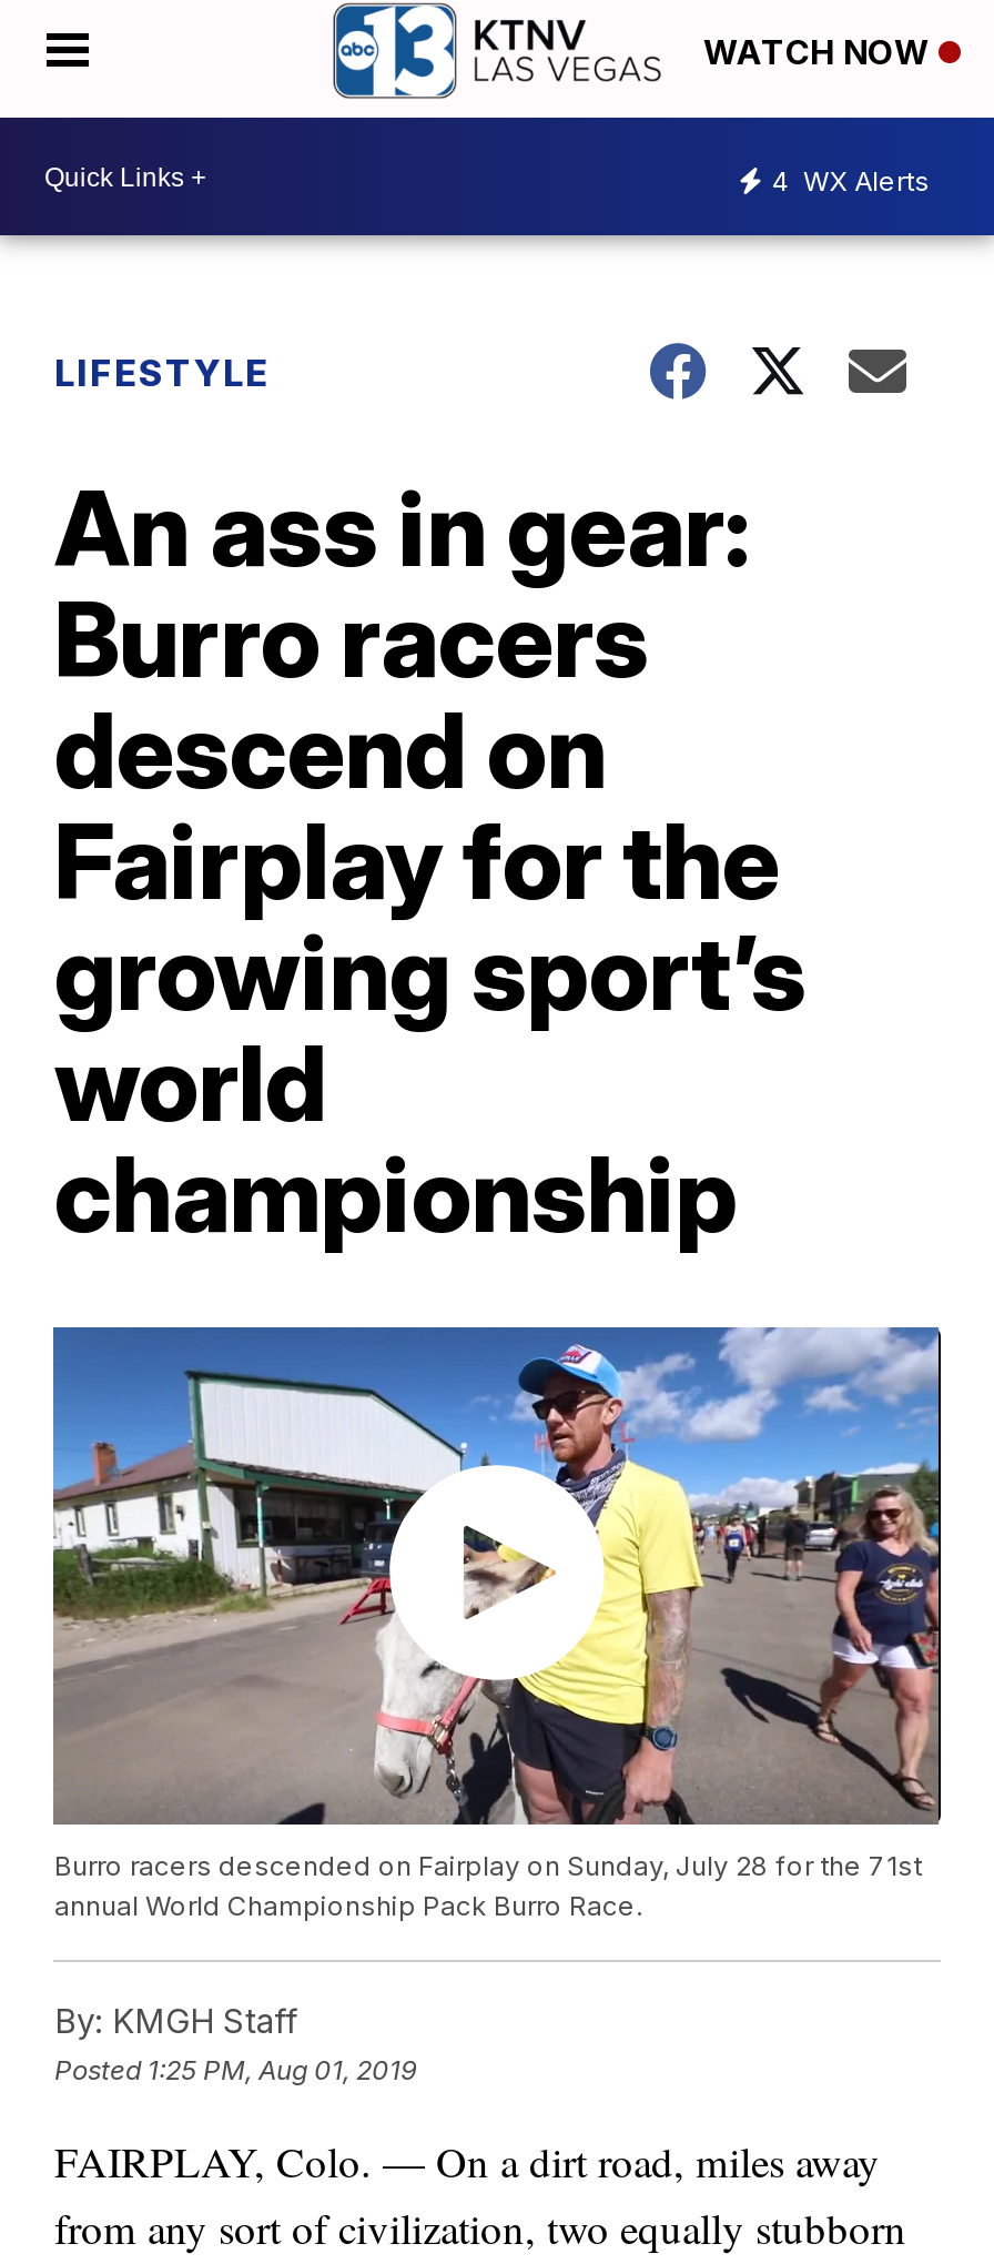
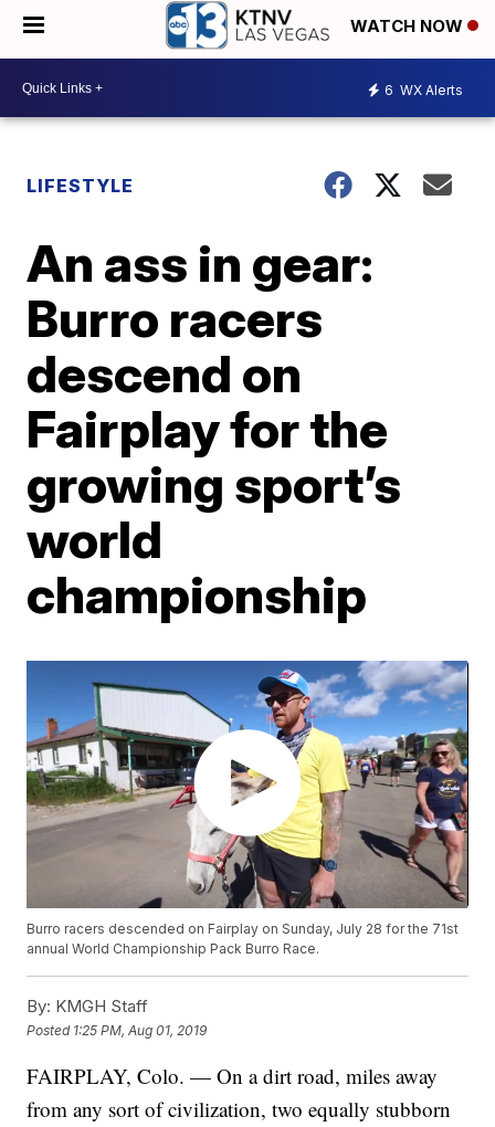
[772,163,930,196] 4 WX Alerts -> [385,81,463,98] 6 WX Alerts

